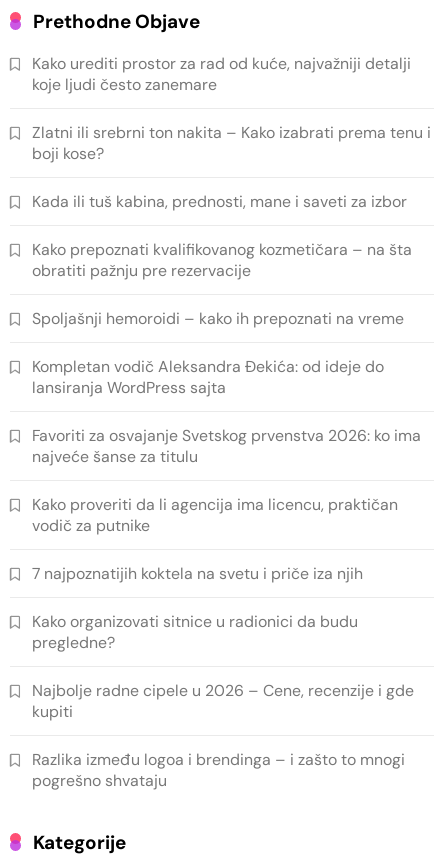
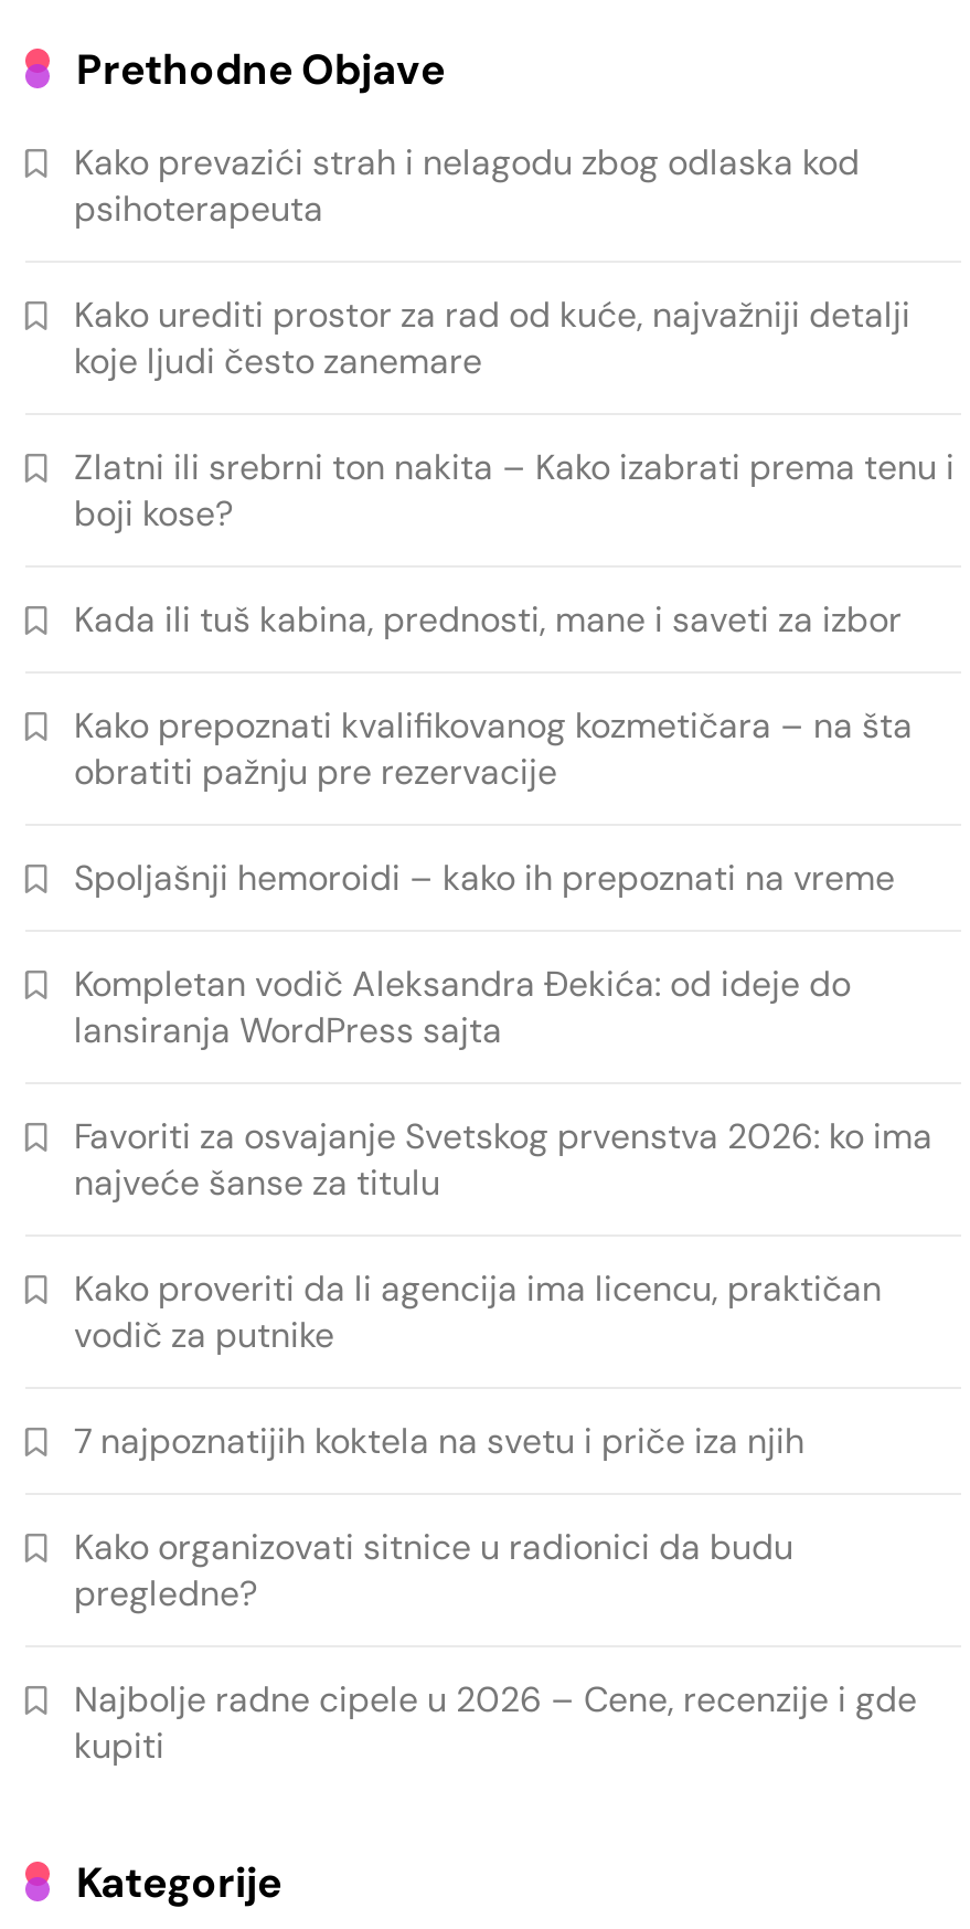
none -> [74,139,860,231] Kako prevazići strah i nelagodu zbog odlaska kod | psihoterapeuta
moved [32,53,431,722] -> [74,291,955,1768]: Kako urediti prostor za rad od kuće, najvažniji detalji | koje ljudi često zanemare | Zlatni ili srebrni ton nakita – Kako izabrati prema tenu i | ... | Najbolje radne cipele u 2026 – Cene, recenzije i gde | kupiti
[32,749,405,791] Razlika između logoa i brendinga – i zašto to mnogi | pogrešno shvataju -> none

